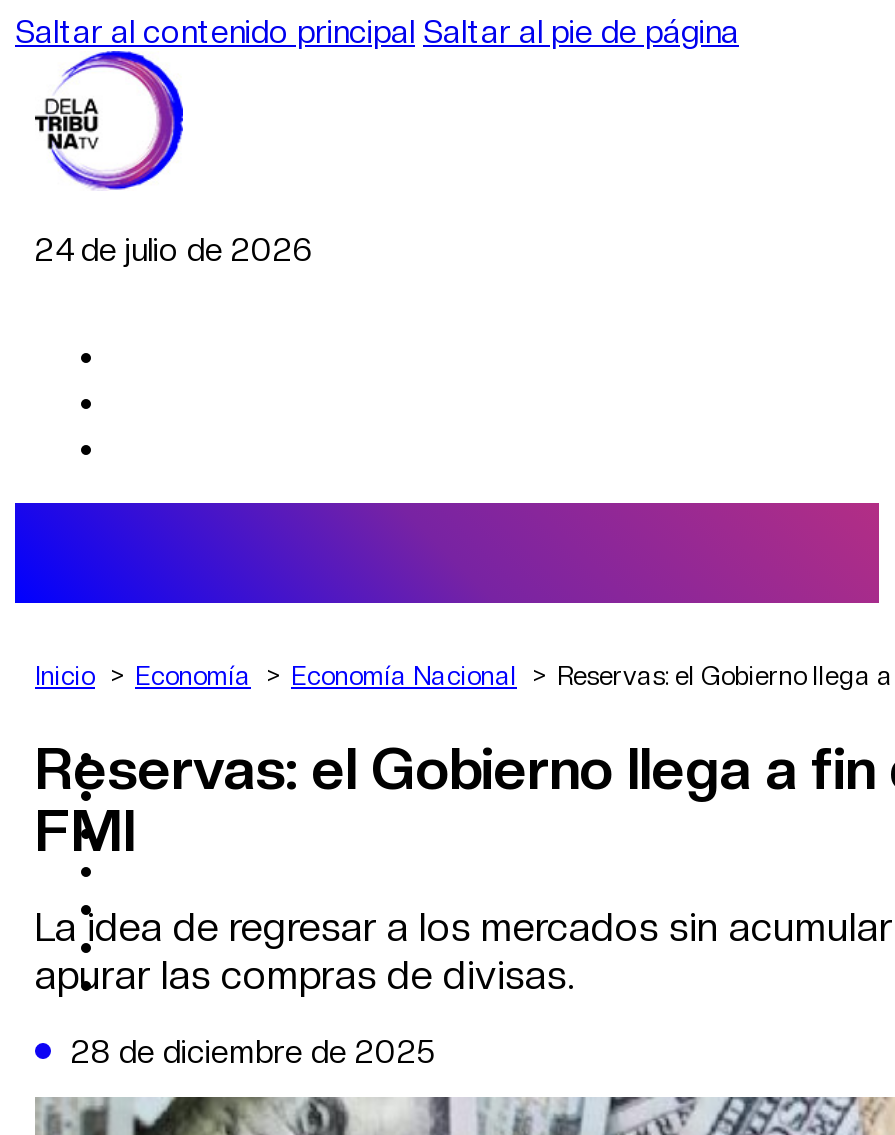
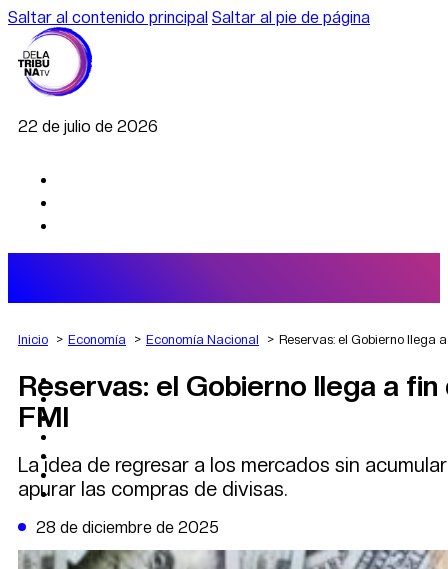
[35,231,313,269] 24 de julio de 2026 -> [18,117,158,136] 22 de julio de 2026

